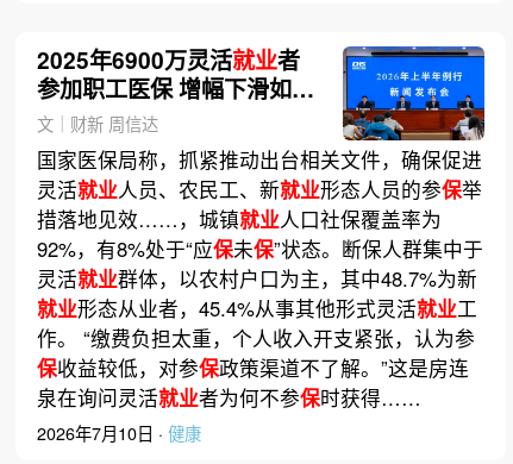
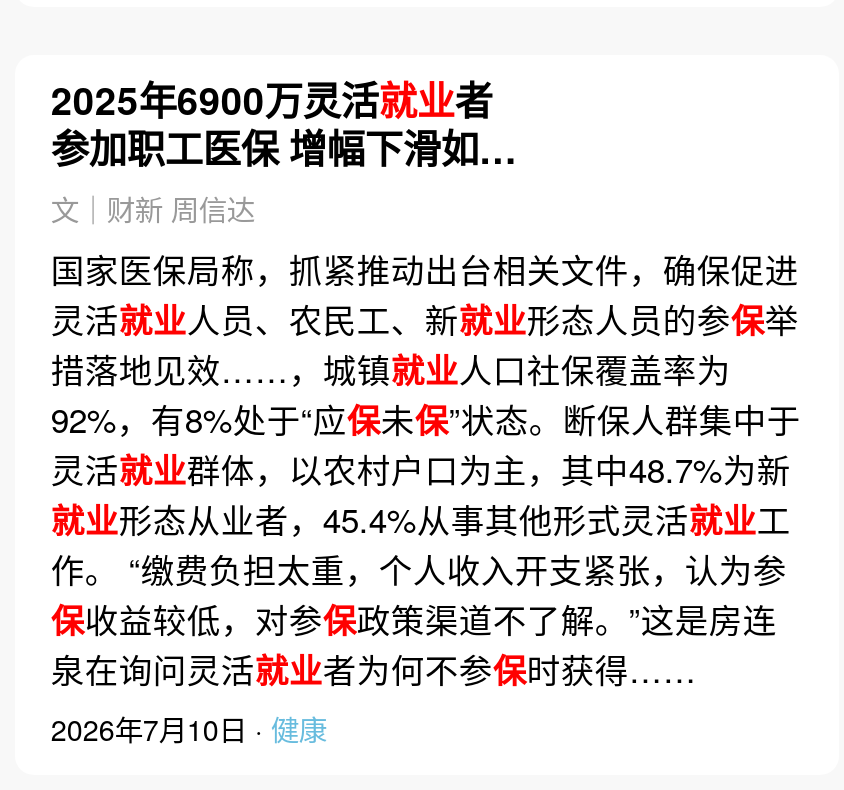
[342,45,486,142] [image] -> none

